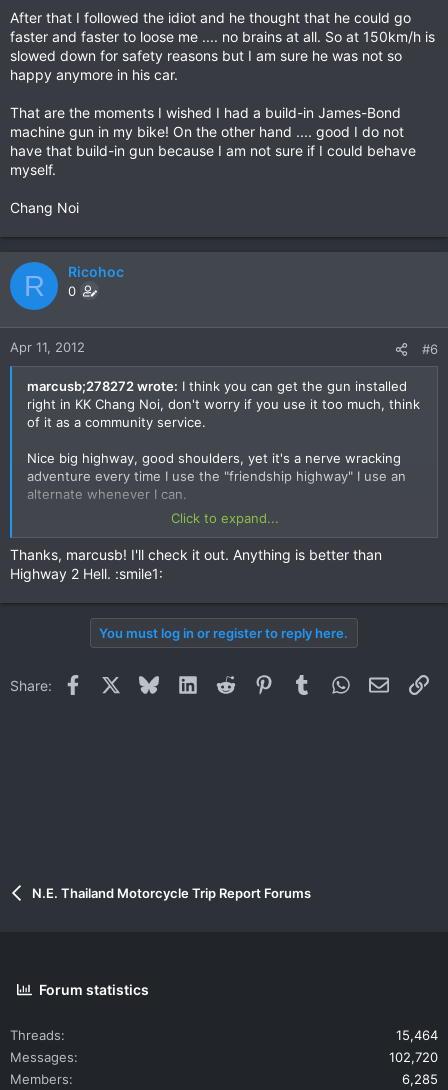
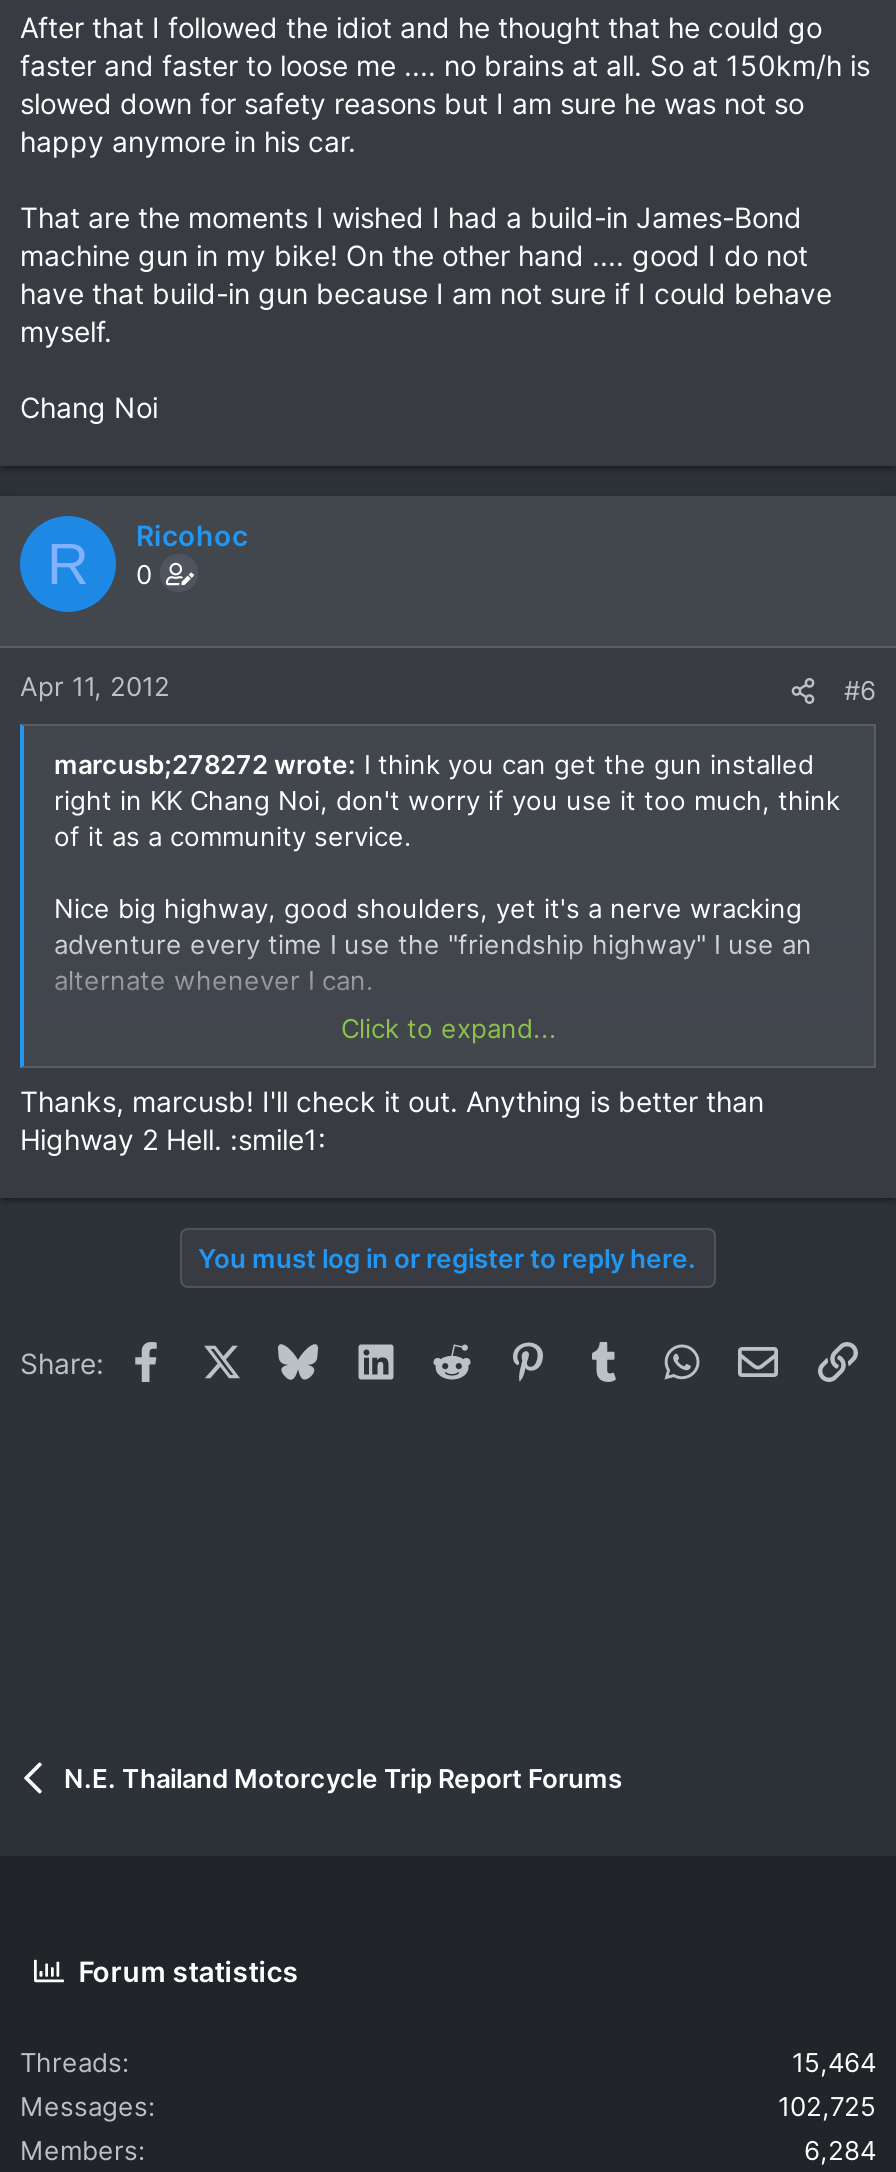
[389,1049,438,1065] 102,720 -> [778,2089,876,2121] 102,725
[402,1071,438,1087] 6,285 -> [804,2133,876,2165] 6,284

